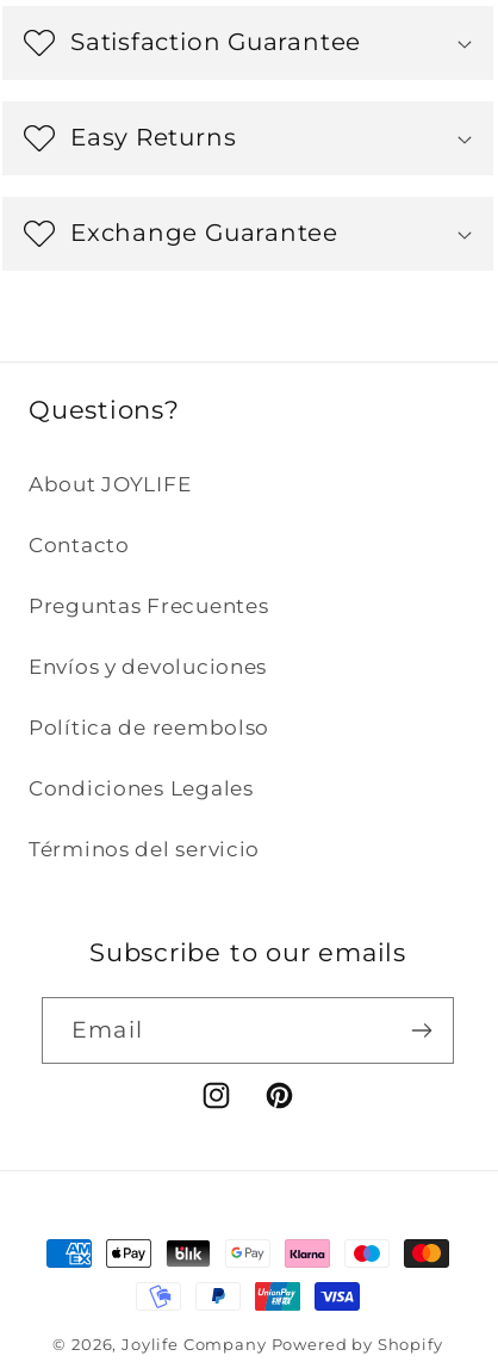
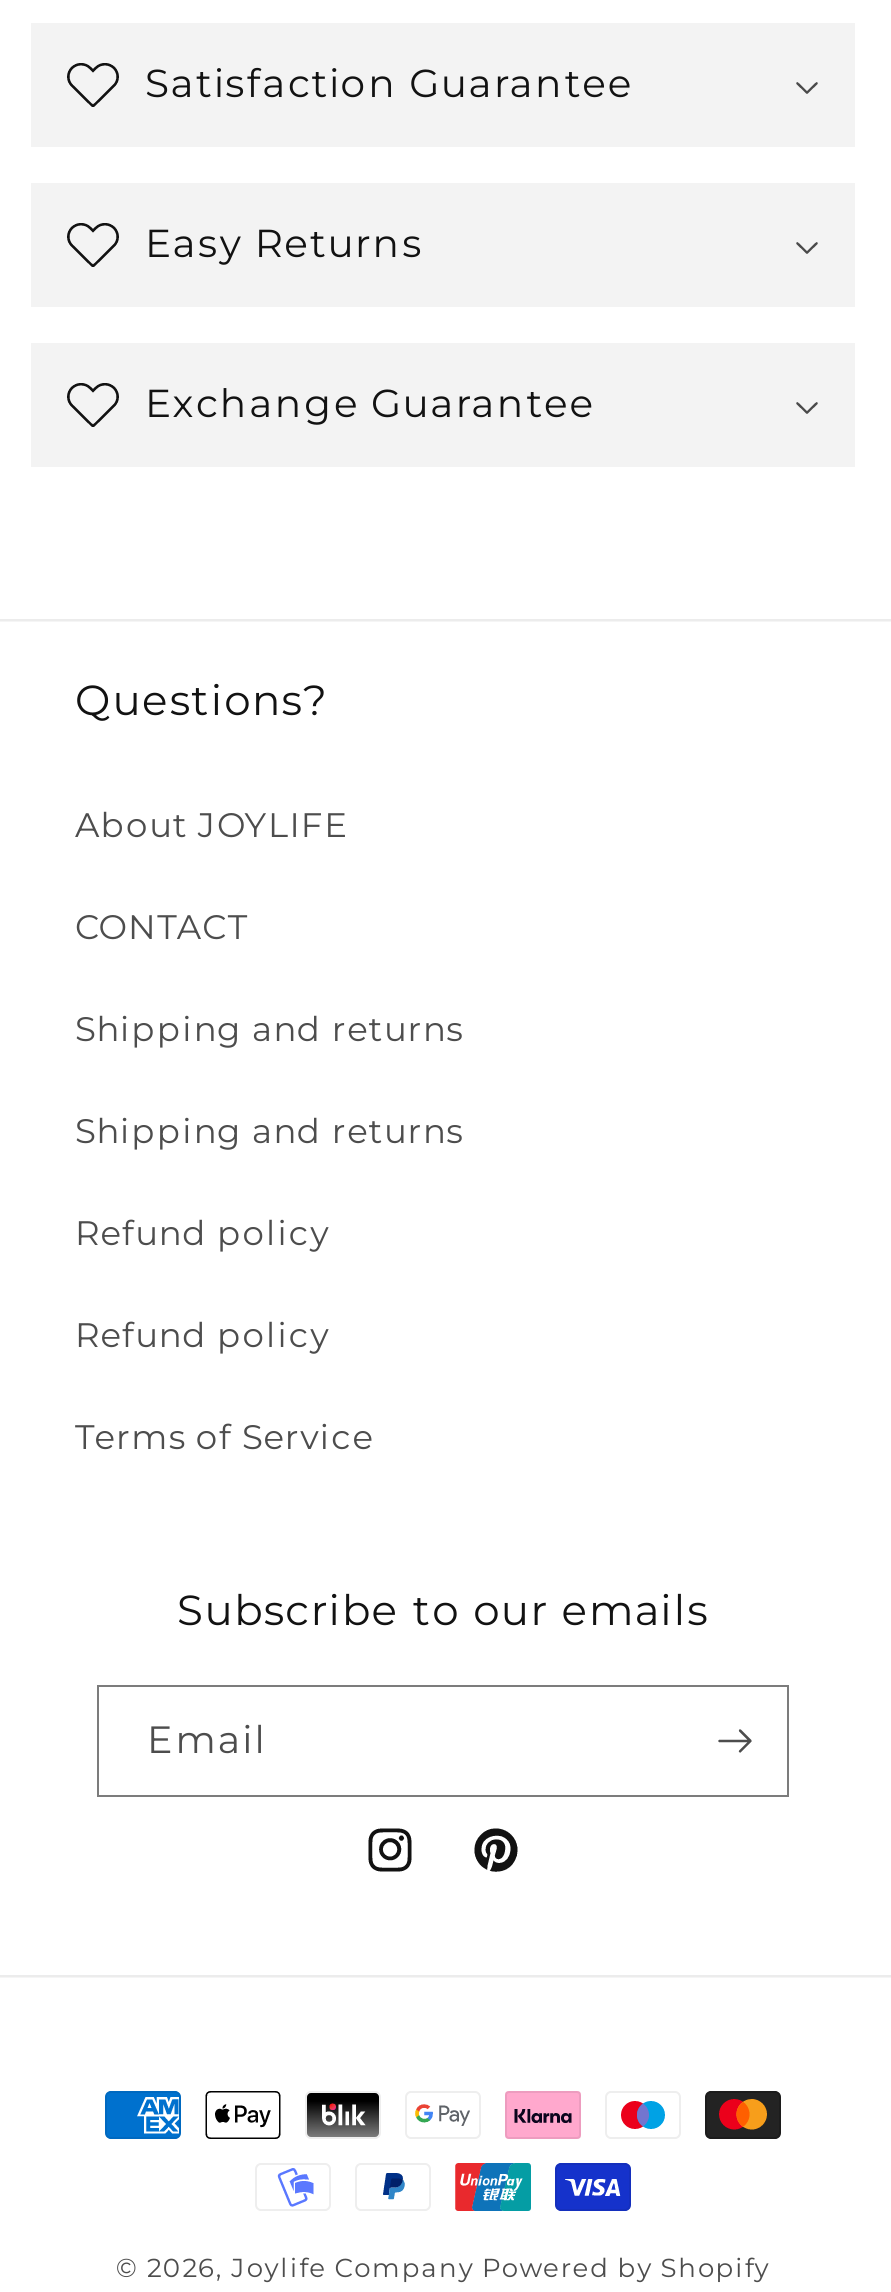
[29,533,130,557] Contacto -> [75,907,249,947] CONTACT
[29,594,269,618] Preguntas Frecuentes -> [75,1009,464,1049] Shipping and returns
[29,655,267,679] Envíos y devoluciones -> [75,1111,464,1151] Shipping and returns
[29,716,269,740] Política de reembolso -> [75,1213,330,1253] Refund policy
[29,777,253,800] Condiciones Legales -> [75,1315,330,1355] Refund policy
[29,837,260,861] Términos del servicio -> [75,1417,374,1457] Terms of Service

